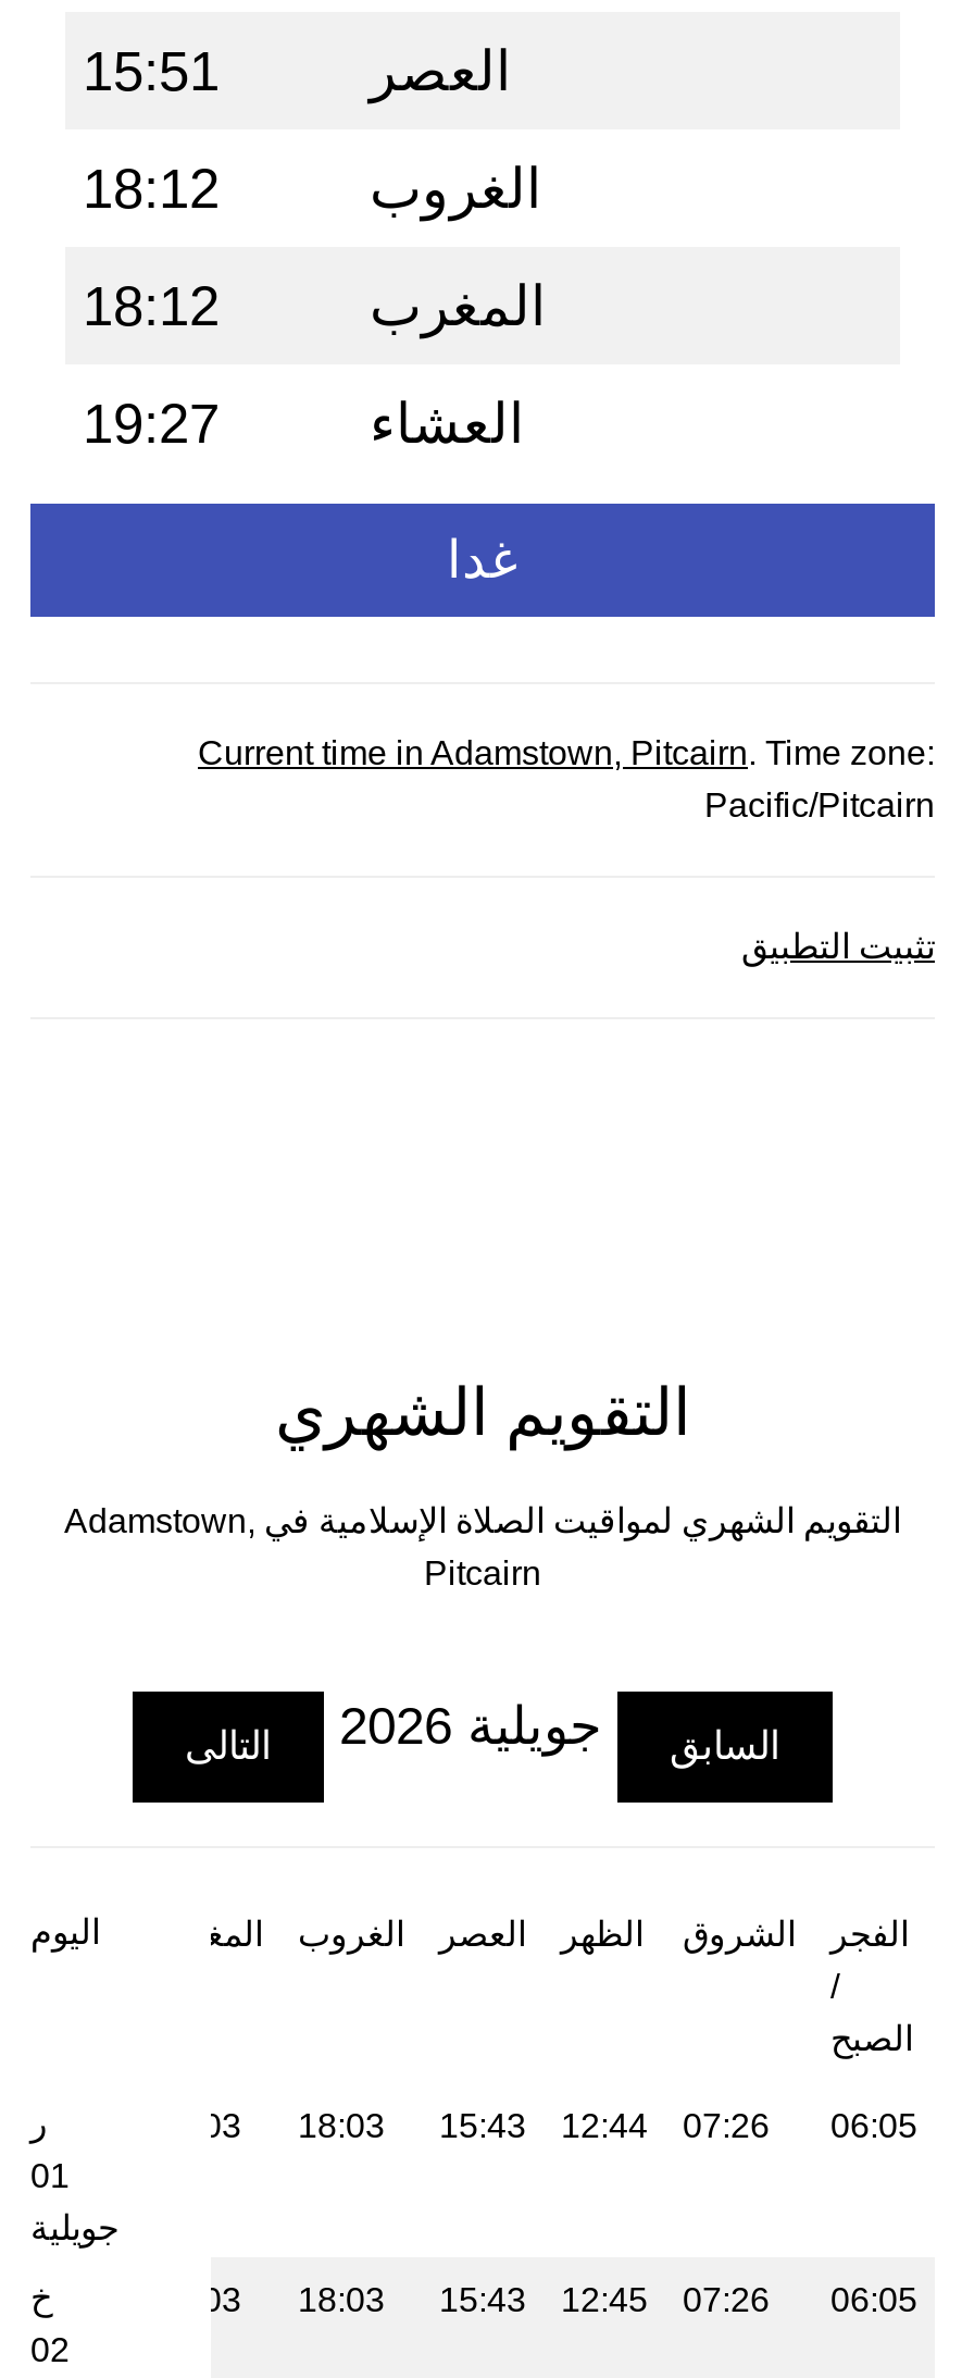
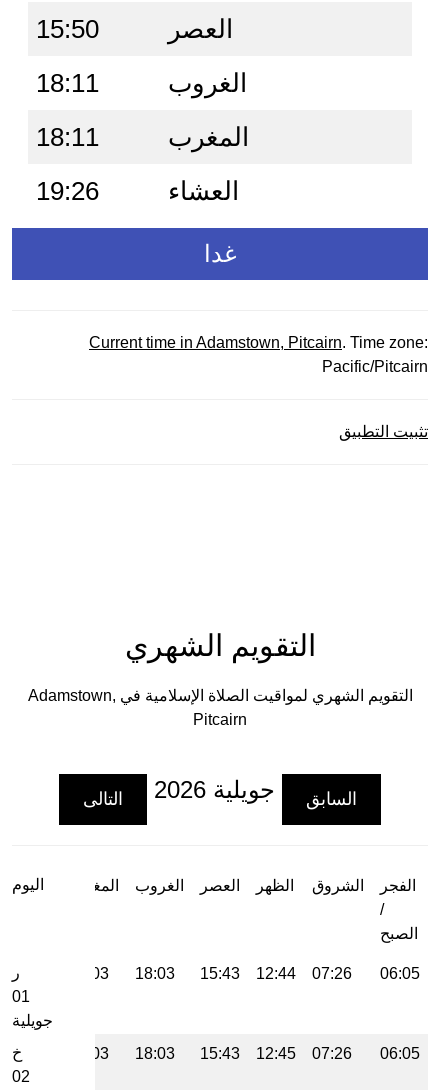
[83,41,220,102] 15:51 -> [36,15,99,43] 15:50
[83,158,220,219] 18:12 -> [36,69,99,97] 18:11
[83,276,220,337] 18:12 -> [36,123,99,151] 18:11
[83,393,220,454] 19:27 -> [36,177,99,205] 19:26

